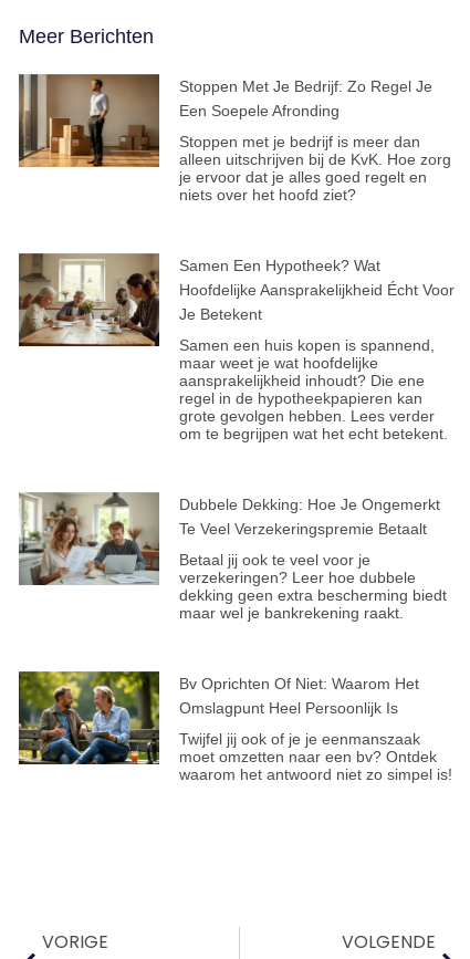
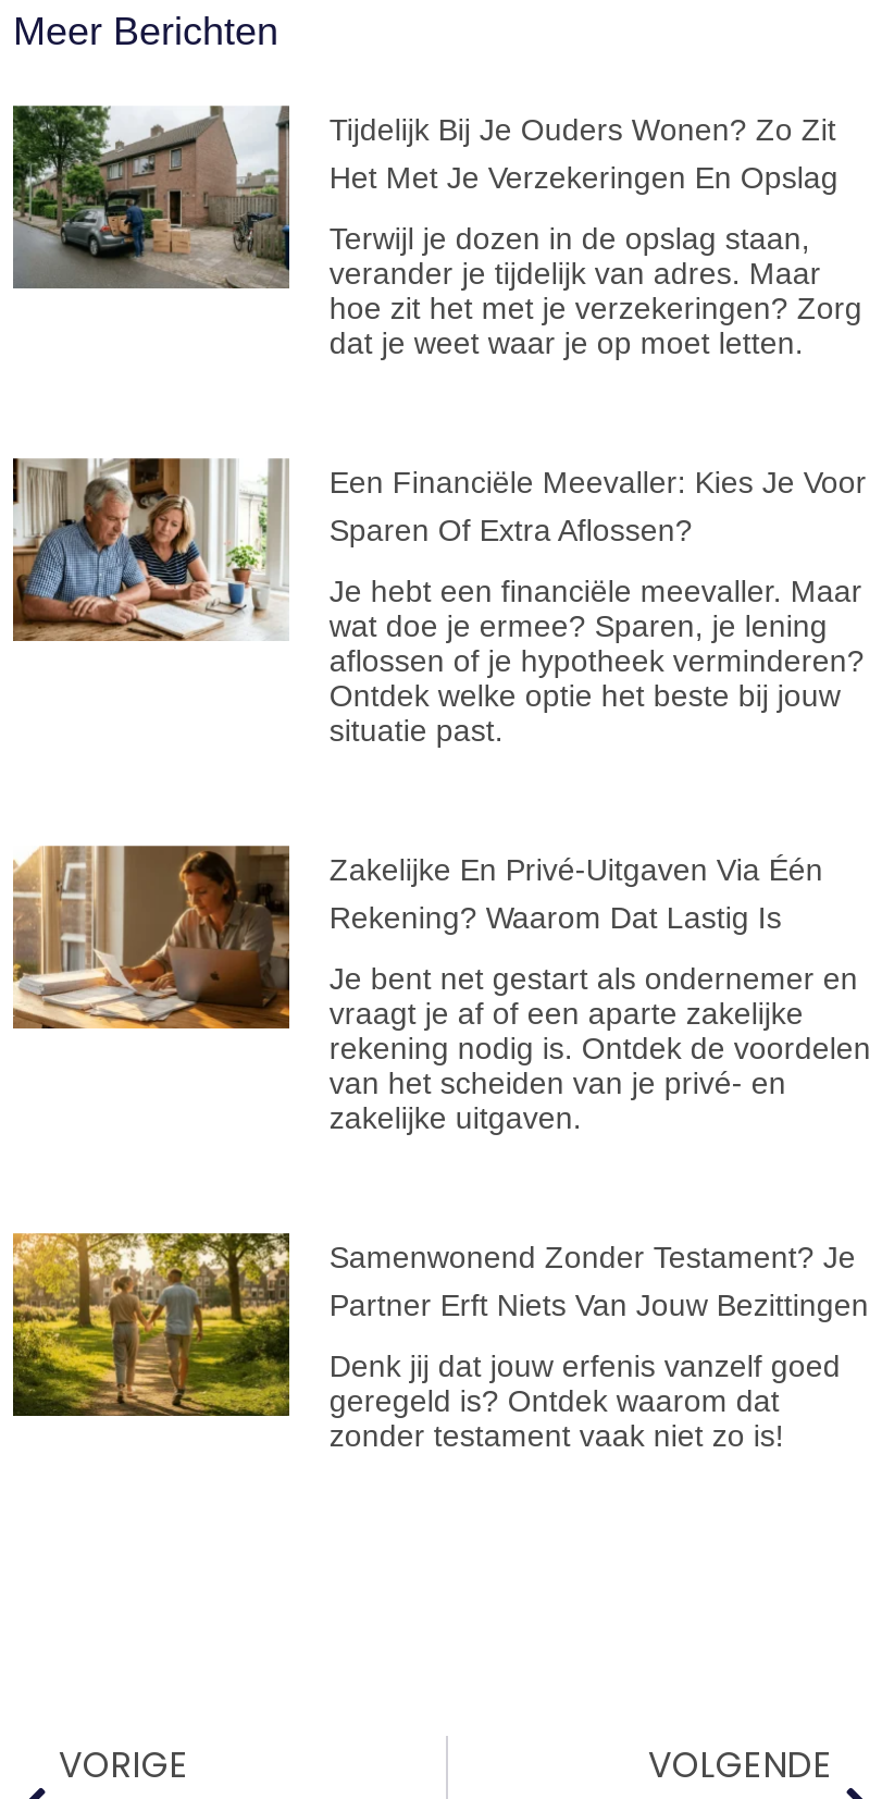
[18,73,433,168] [image] | Stoppen Met Je Bedrijf: Zo Regel Je | Een Soepele Afronding -> [13,106,838,291] [image] | Tijdelijk Bij Je Ouders Wonen? Zo Zit | Het Met Je Verzekeringen En Opslag
[180,133,452,203] Stoppen met je bedrijf is meer dan | alleen uitschrijven bij de KvK. Hoe zorg | je ervoor dat je alles goed regelt en | niets over het hoofd ziet? -> [329,221,862,360] Terwijl je dozen in de opslag staan, | verander je tijdelijk van adres. Maar | hoe zit het met je verzekeringen? Zorg | dat je weet waar je op moet letten.
[19,252,455,347] [image] | Samen Een Hypotheek? Wat | Hoofdelijke Aansprakelijkheid Écht Voor | Je Betekent -> [11,458,867,643] [image] | Een Financiële Meevaller: Kies Je Voor | Sparen Of Extra Aflossen?
[180,336,448,442] Samen een huis kopen is spannend, | maar weet je wat hoofdelijke | aansprakelijkheid inhoudt? Die ene | regel in de hypotheekpapieren kan | grote gevolgen hebben. Lees verder | om te begrijpen wat het echt betekent. -> [329,573,864,747] Je hebt een financiële meevaller. Maar | wat doe je ermee? Sparen, je lening | aflossen of je hypotheek verminderen? | Ontdek welke optie het beste bij jouw | situatie past.
[18,475,441,586] [image] | Dubbele Dekking: Hoe Je Ongemerkt | Te Veel Verzekeringspremie Betaalt -> [11,843,823,1063] [image] | Zakelijke En Privé-Uitgaven Via Één | Rekening? Waarom Dat Lastig Is
[180,551,447,622] Betaal jij ook te veel voor je | verzekeringen? Leer hoe dubbele | dekking geen extra bescherming biedt | maar wel je bankrekening raakt. -> [329,961,871,1135] Je bent net gestart als ondernemer en | vraagt je af of een aparte zakelijke | rekening nodig is. Ontdek de voordelen | van het scheiden van je privé- en | zakelijke uitgaven.
[18,670,420,765] [image] | Bv Oprichten Of Niet: Waarom Het | Omslagpunt Heel Persoonlijk Is -> [11,1231,869,1418] [image] | Samenwonend Zonder Testament? Je | Partner Erft Niets Van Jouw Bezittingen
[180,730,453,783] Twijfel jij ook of je je eenmanszaak | moet omzetten naar een bv? Ontdek | waarom het antwoord niet zo simpel is! -> [329,1348,840,1453] Denk jij dat jouw erfenis vanzelf goed | geregeld is? Ontdek waarom dat | zonder testament vaak niet zo is!

